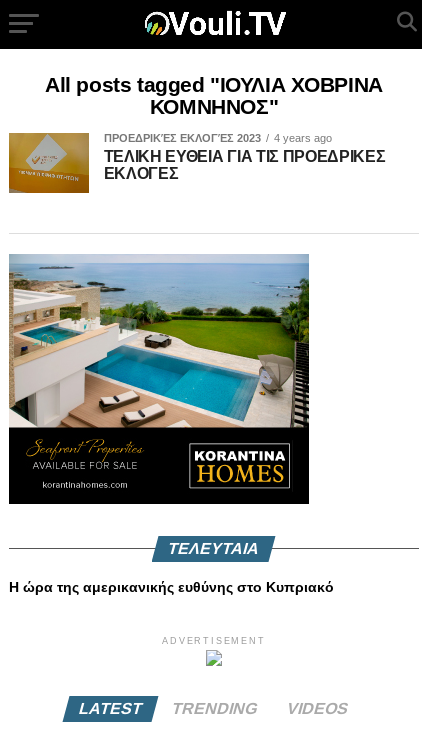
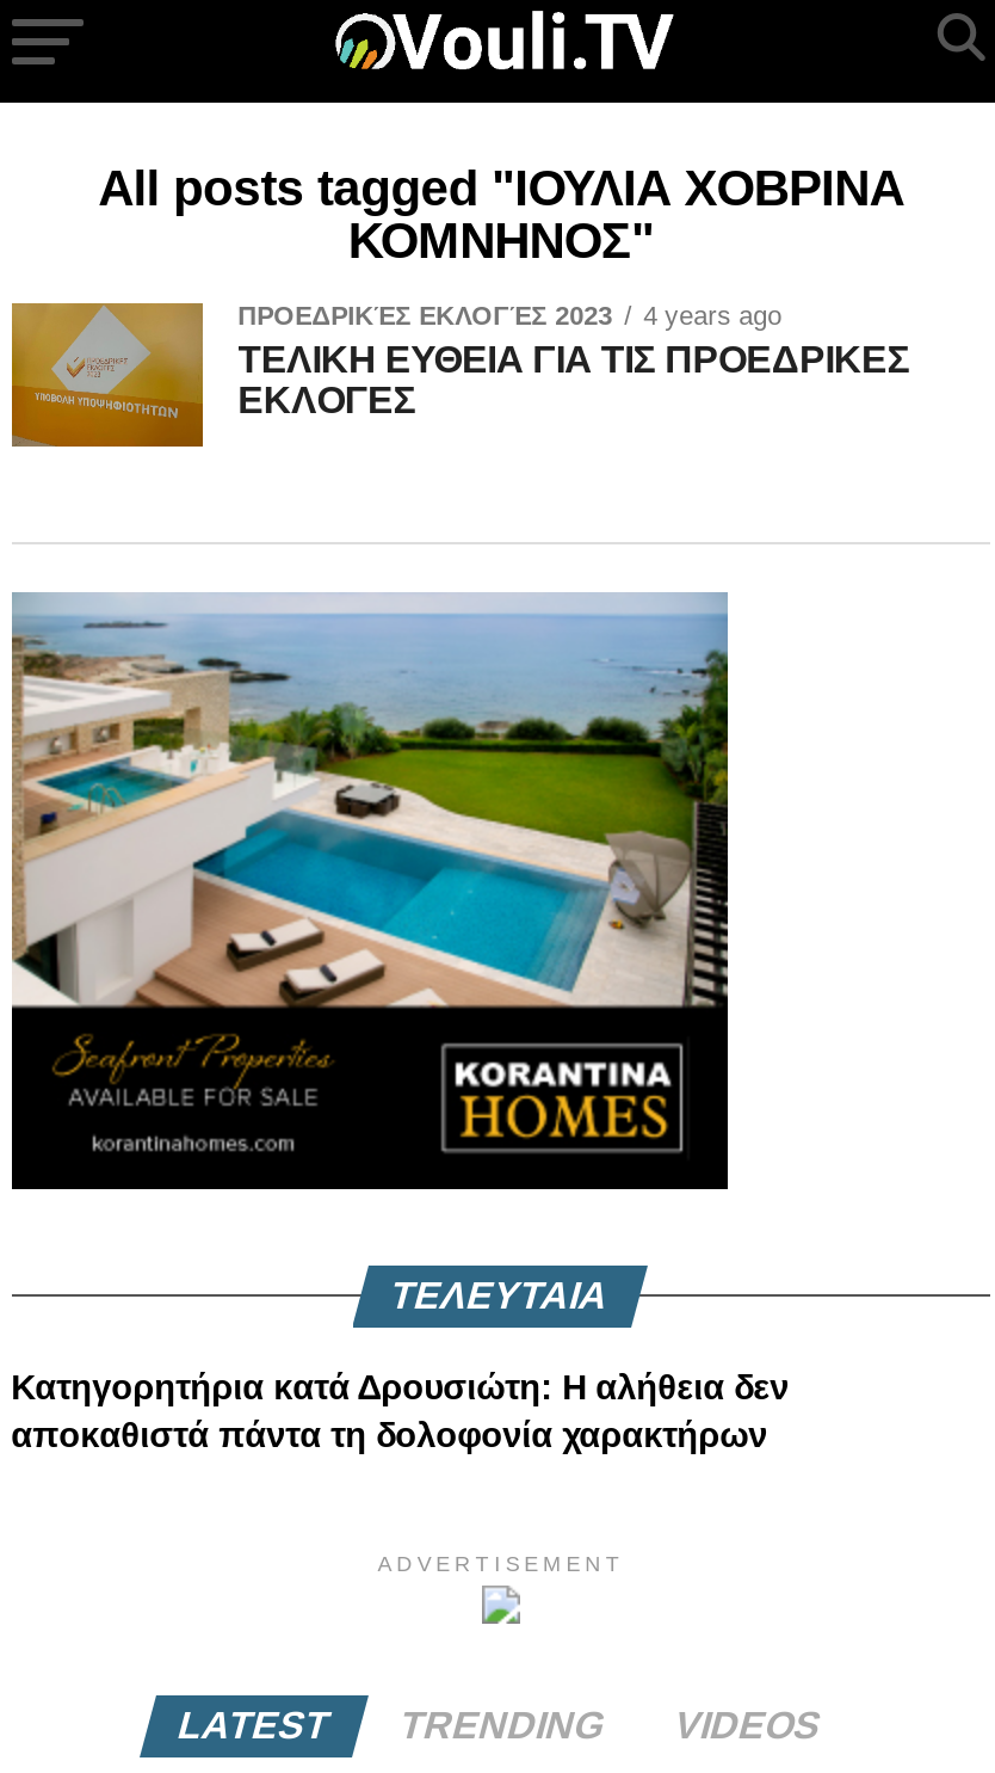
[9,579,334,595] Η ώρα της αμερικανικής ευθύνης στο Κυπριακό -> [11,1368,789,1454] Κατηγορητήρια κατά Δρουσιώτη: Η αλήθεια δεν | αποκαθιστά πάντα τη δολοφονία χαρακτήρων

